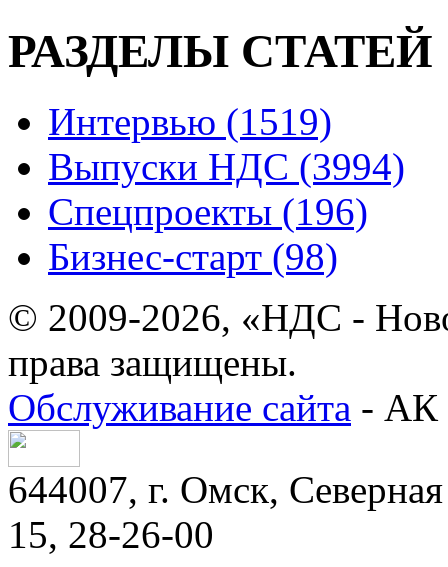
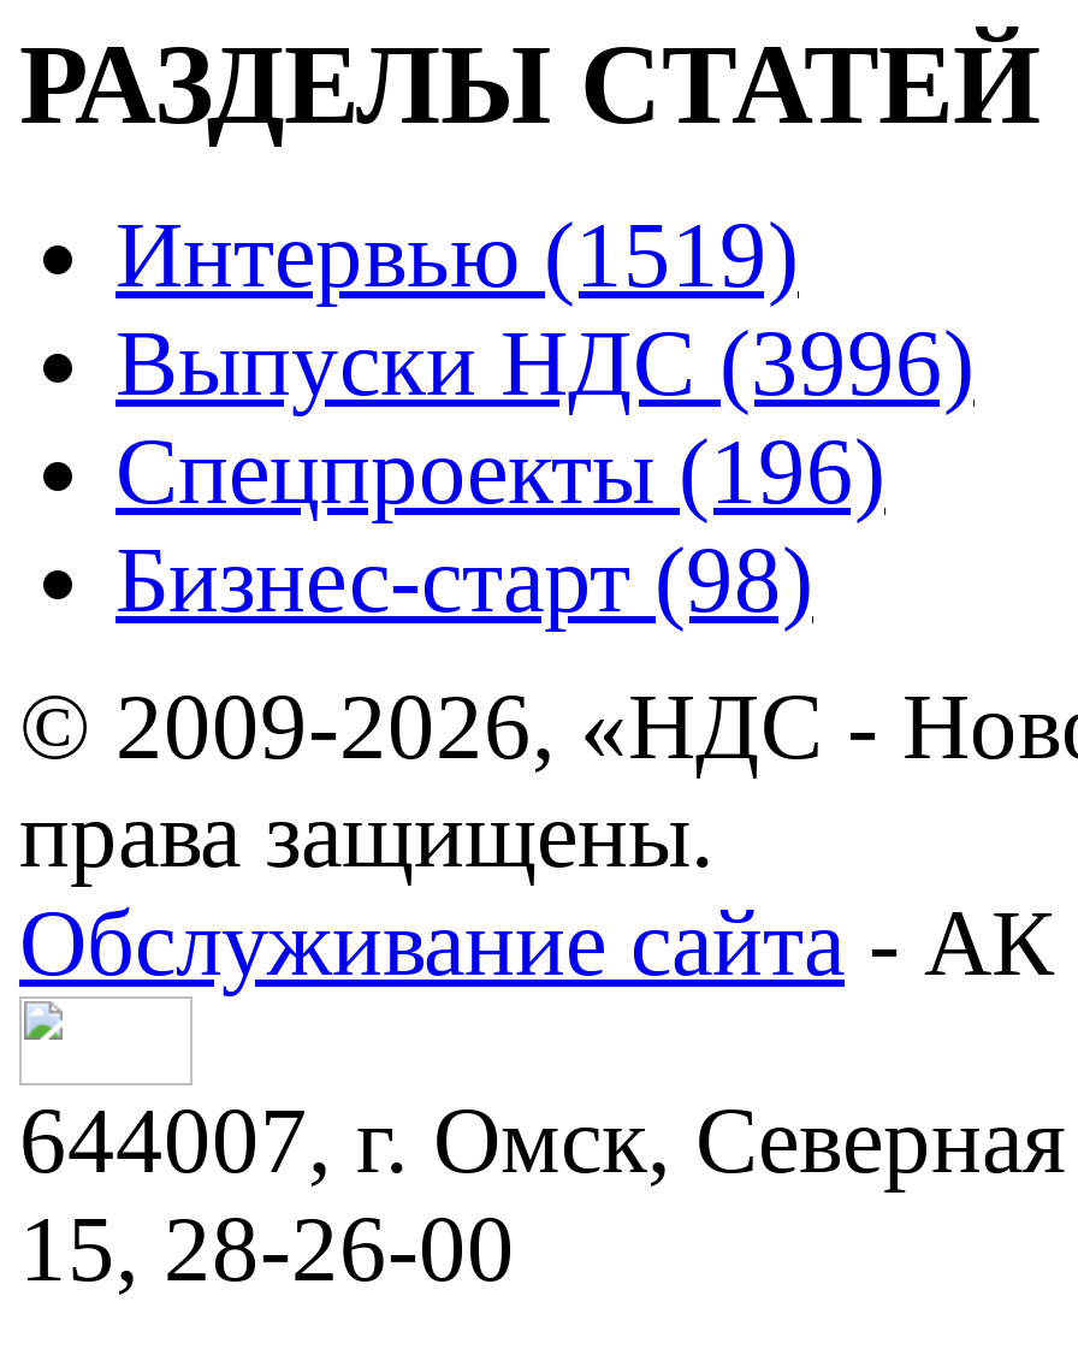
[48,145,405,188] Выпуски НДС (3994) -> [115,311,975,414] Выпуски НДС (3996)

